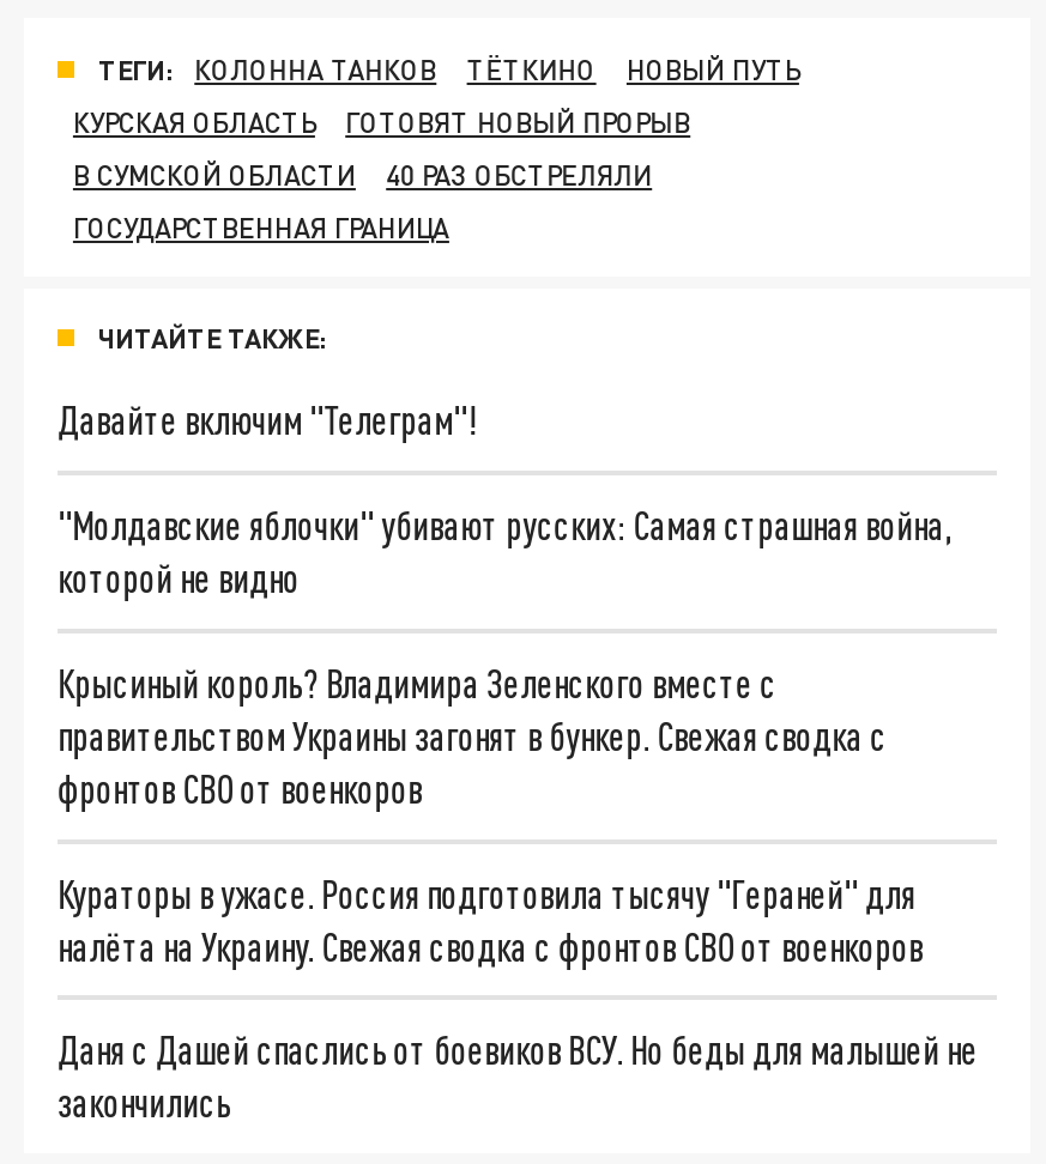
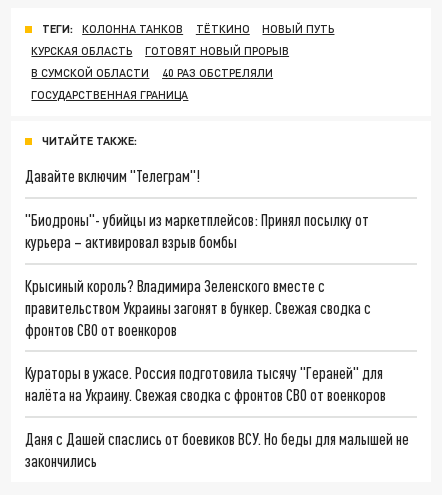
[58,502,952,600] "Молдавские яблочки" убивают русских: Самая страшная война, | которой не видно -> [25,210,369,251] "Биодроны"- убийцы из маркетплейсов: Принял посылку от | курьера – активировал взрыв бомбы

